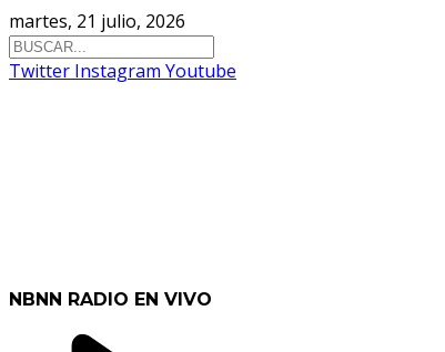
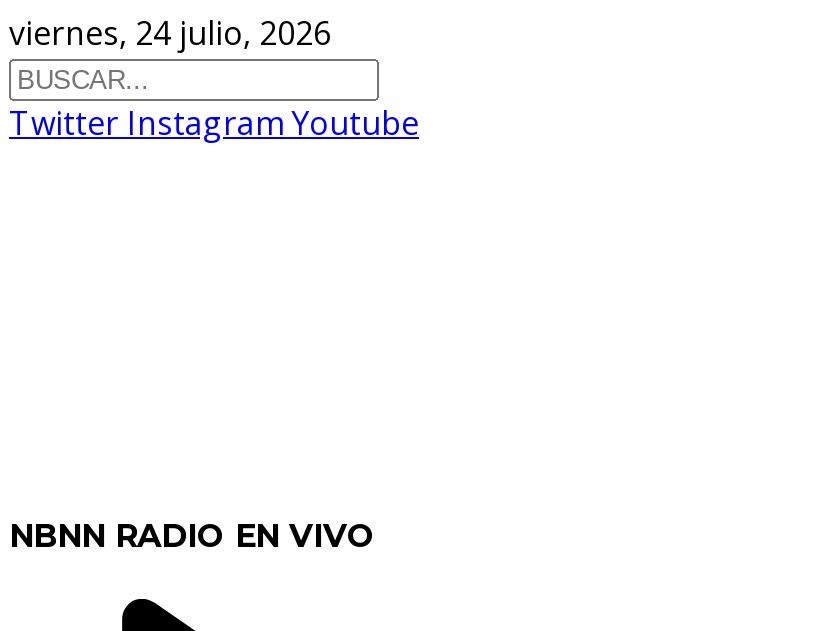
[9,9,185,33] martes, 21 julio, 2026 -> [9,11,331,55] viernes, 24 julio, 2026

